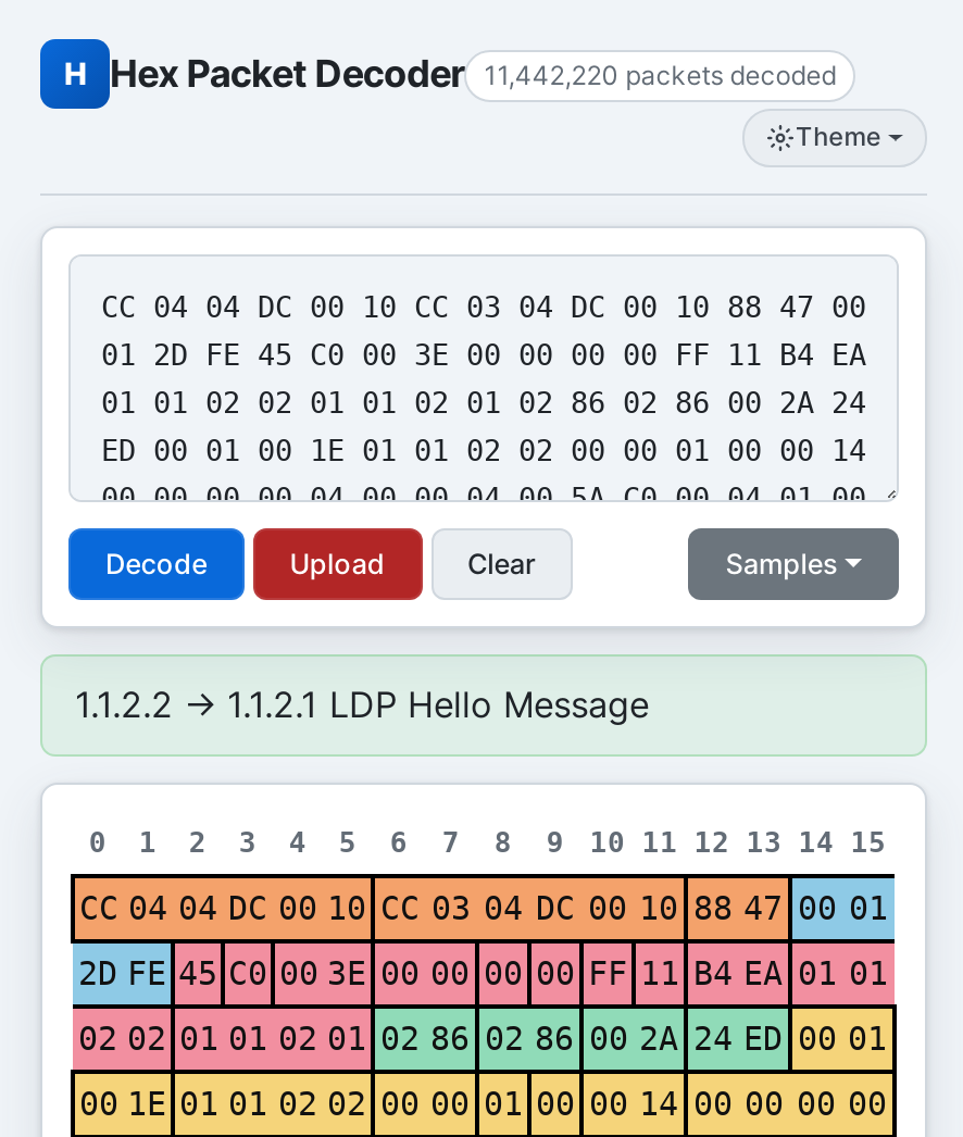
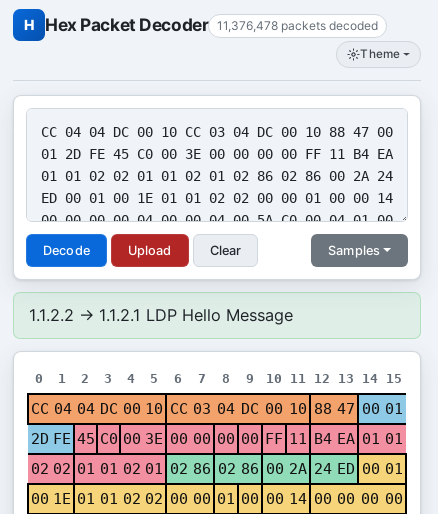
[110,50,836,96] Hex Packet Decoder 11,442,220 packets decoded -> [45,14,378,35] Hex Packet Decoder 11,376,478 packets decoded

